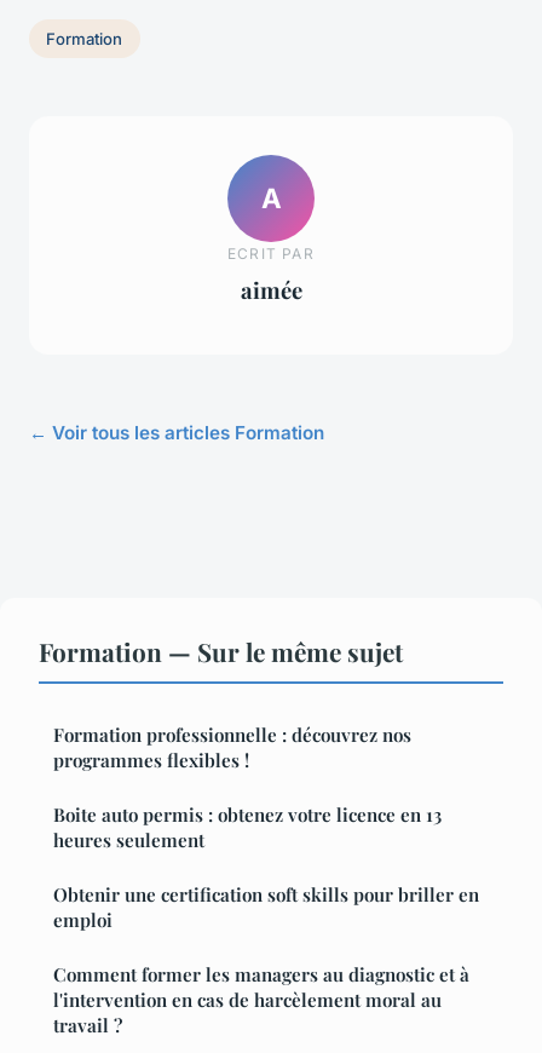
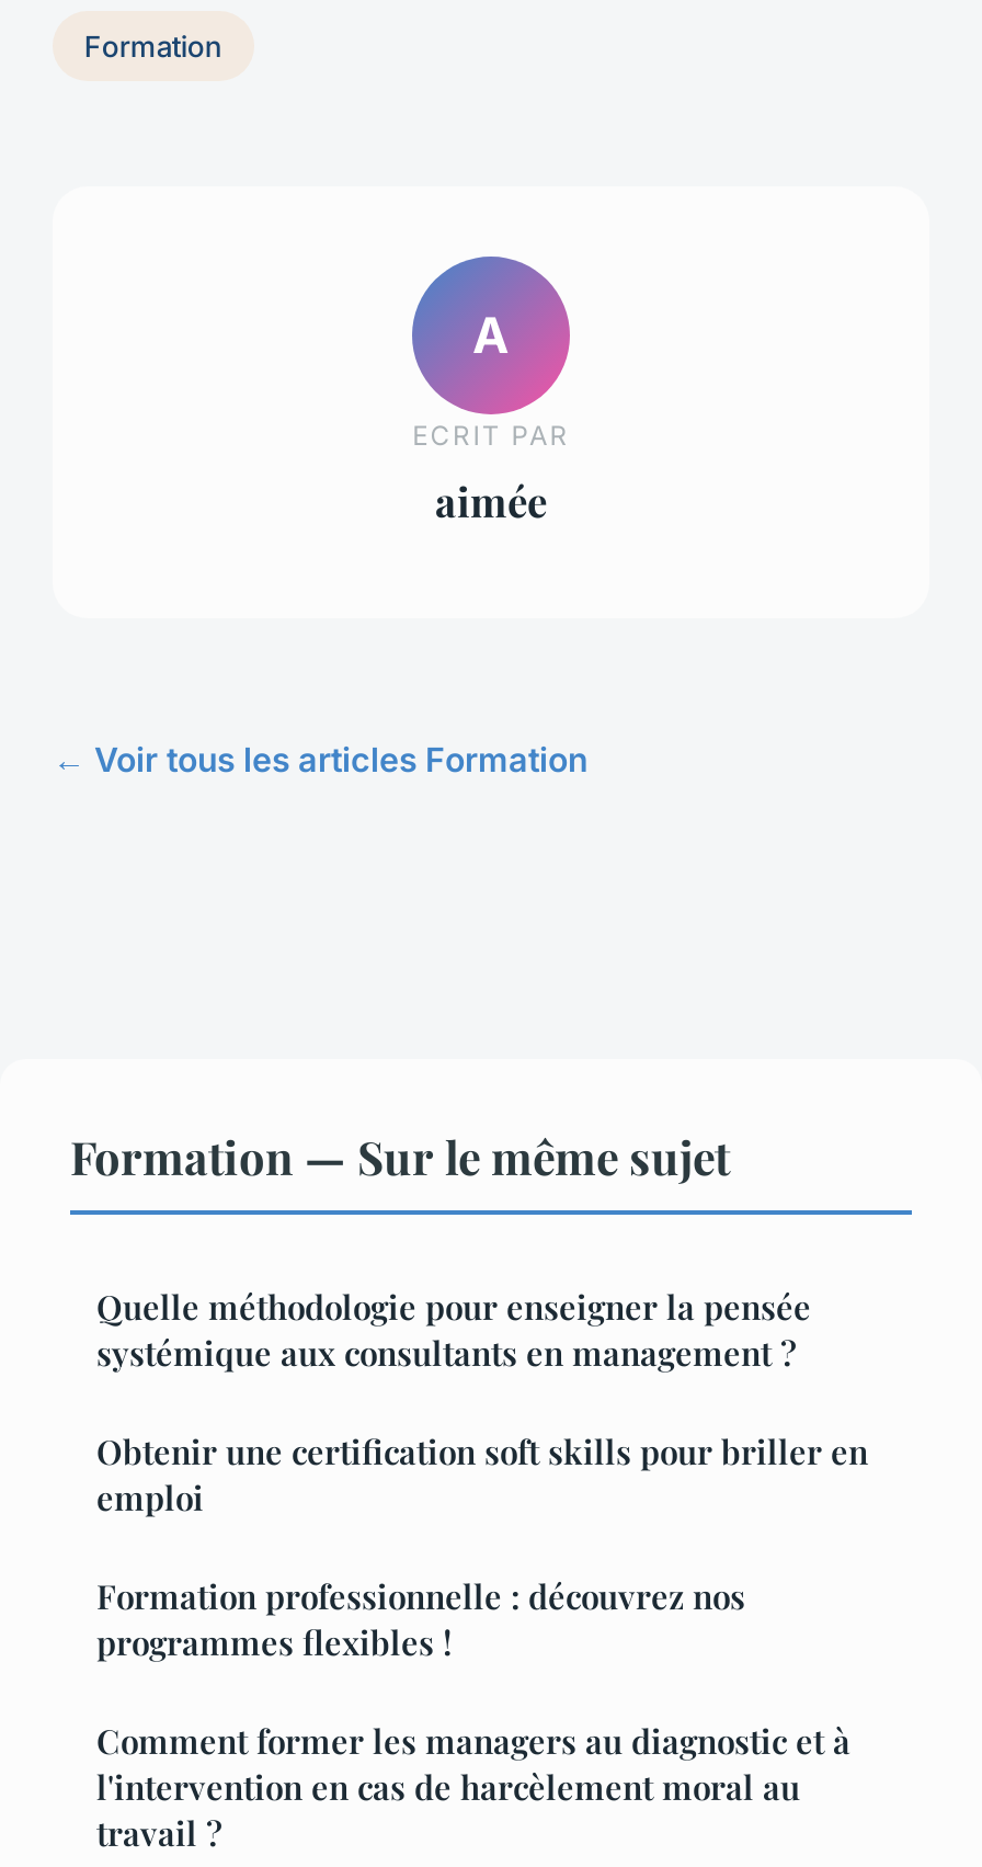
none -> [96,1285,811,1375] Quelle méthodologie pour enseigner la pensée | systémique aux consultants en management ?
moved [53,723,411,772] -> [96,1575,745,1665]: Formation professionnelle : découvrez nos | programmes flexibles !
[53,803,442,852] Boite auto permis : obtenez votre licence en 13 | heures seulement -> none
moved [53,883,479,932] -> [96,1430,868,1520]: Obtenir une certification soft skills pour briller en | emploi

